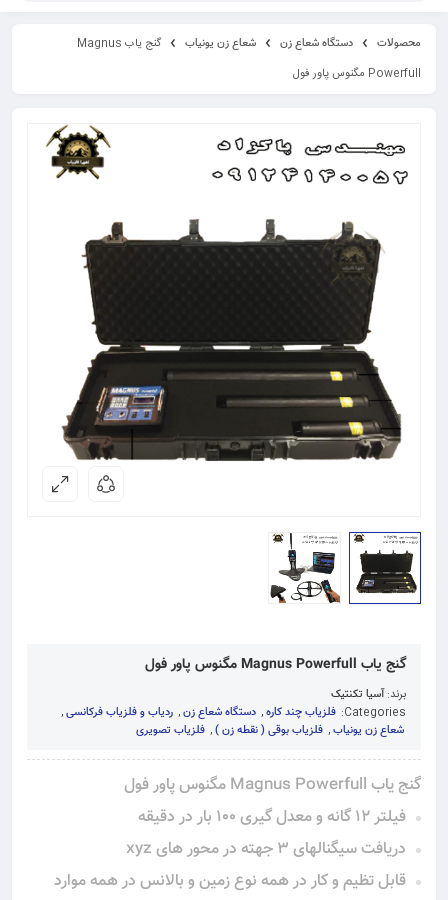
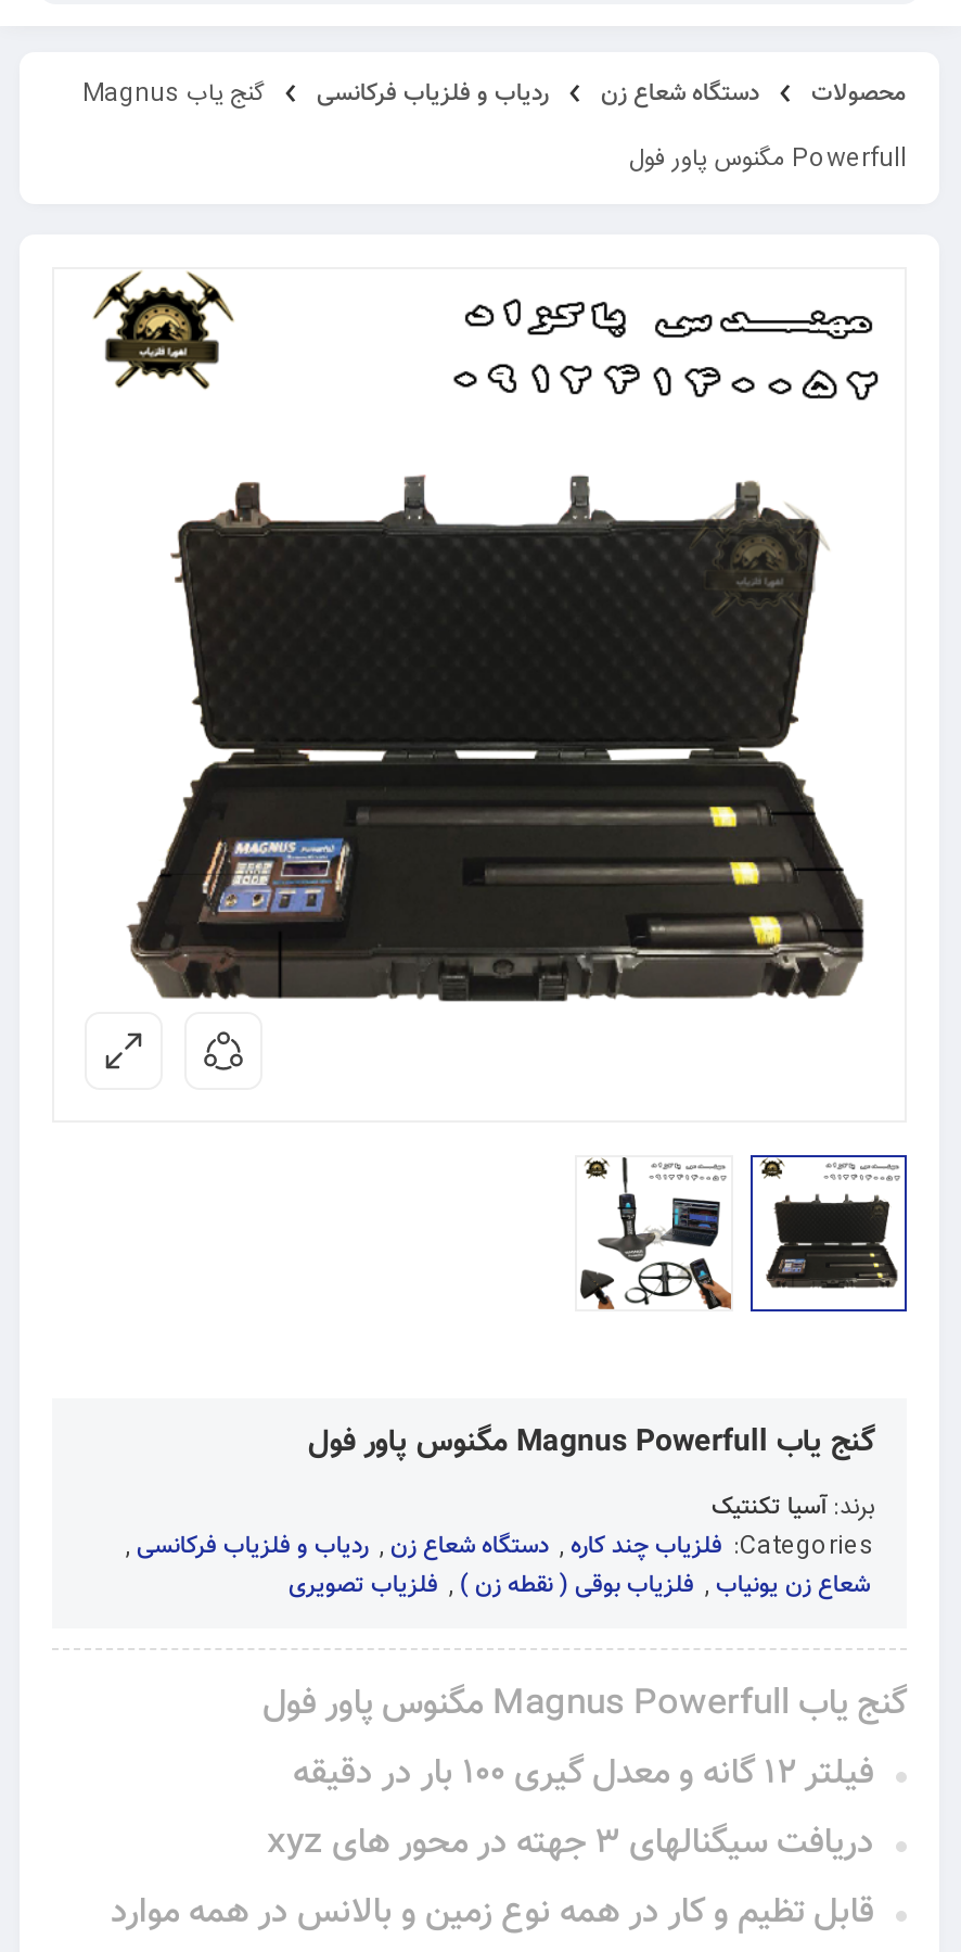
[185,35,256,52] شعاع زن یونیاب -> [317,76,549,113] ردیاب و فلزیاب فرکانسی

